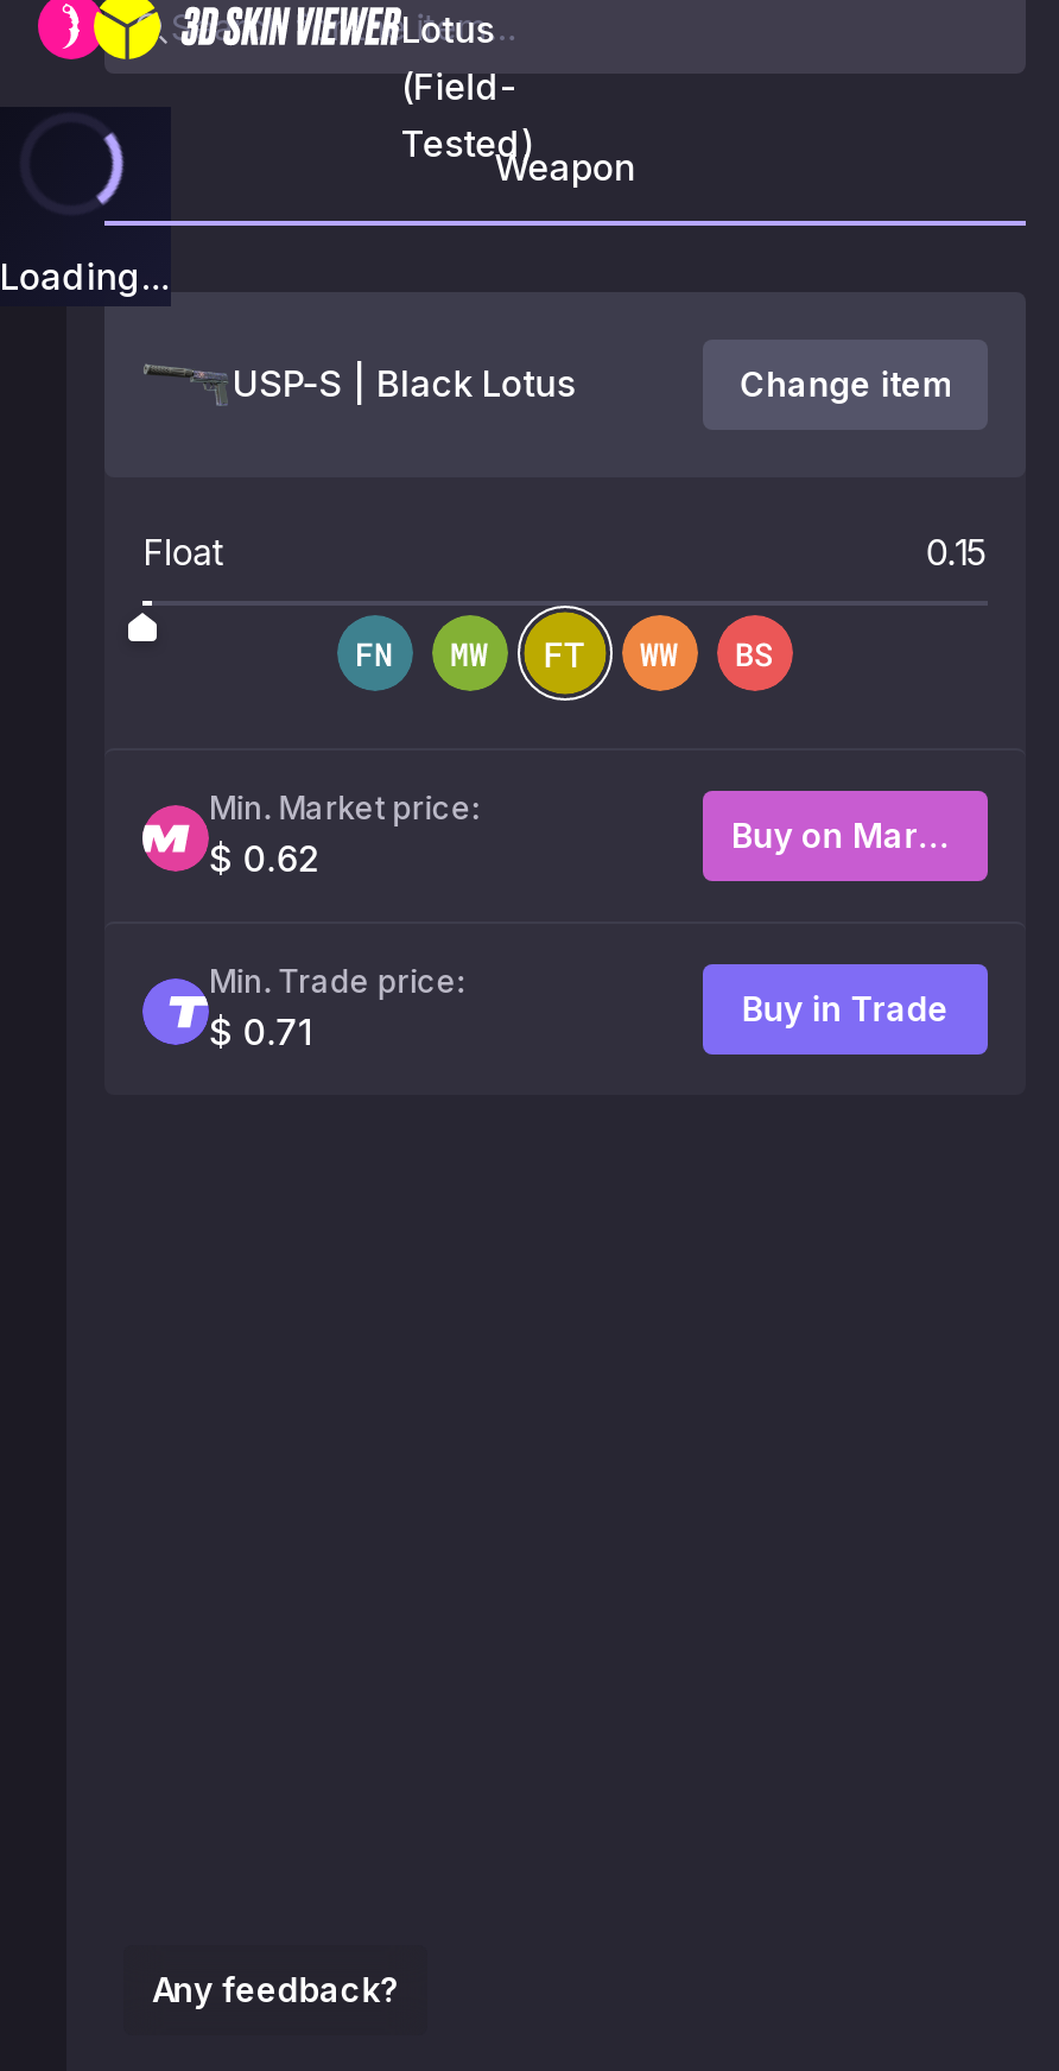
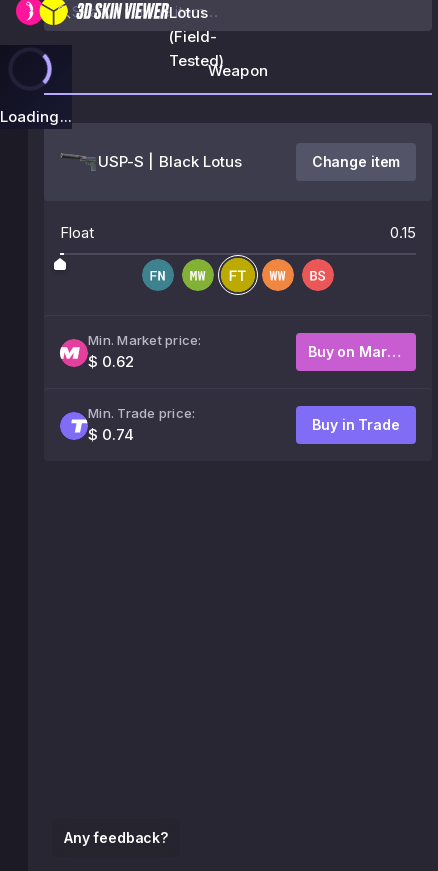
[209,1009,312,1054] $ 0.71 -> [88,425,134,444] $ 0.74

